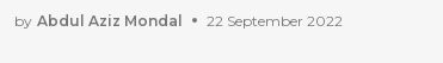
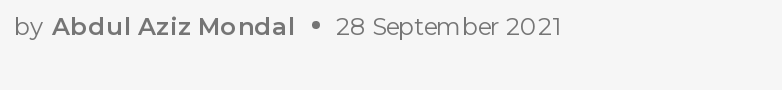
[14,12,343,29] by Abdul Aziz Mondal 22 September 2022 -> [14,11,560,41] by Abdul Aziz Mondal 28 September 2021

